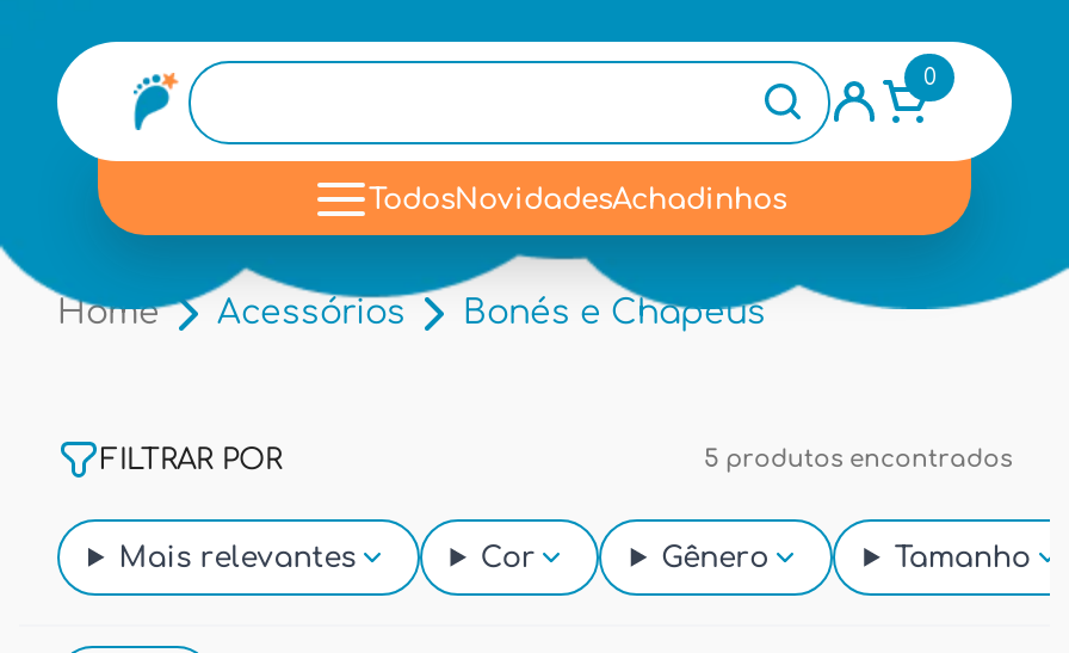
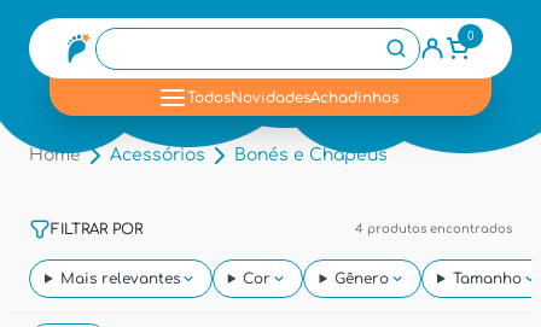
[704,446,1012,472] 5 produtos encontrados -> [355,223,512,236] 4 produtos encontrados

